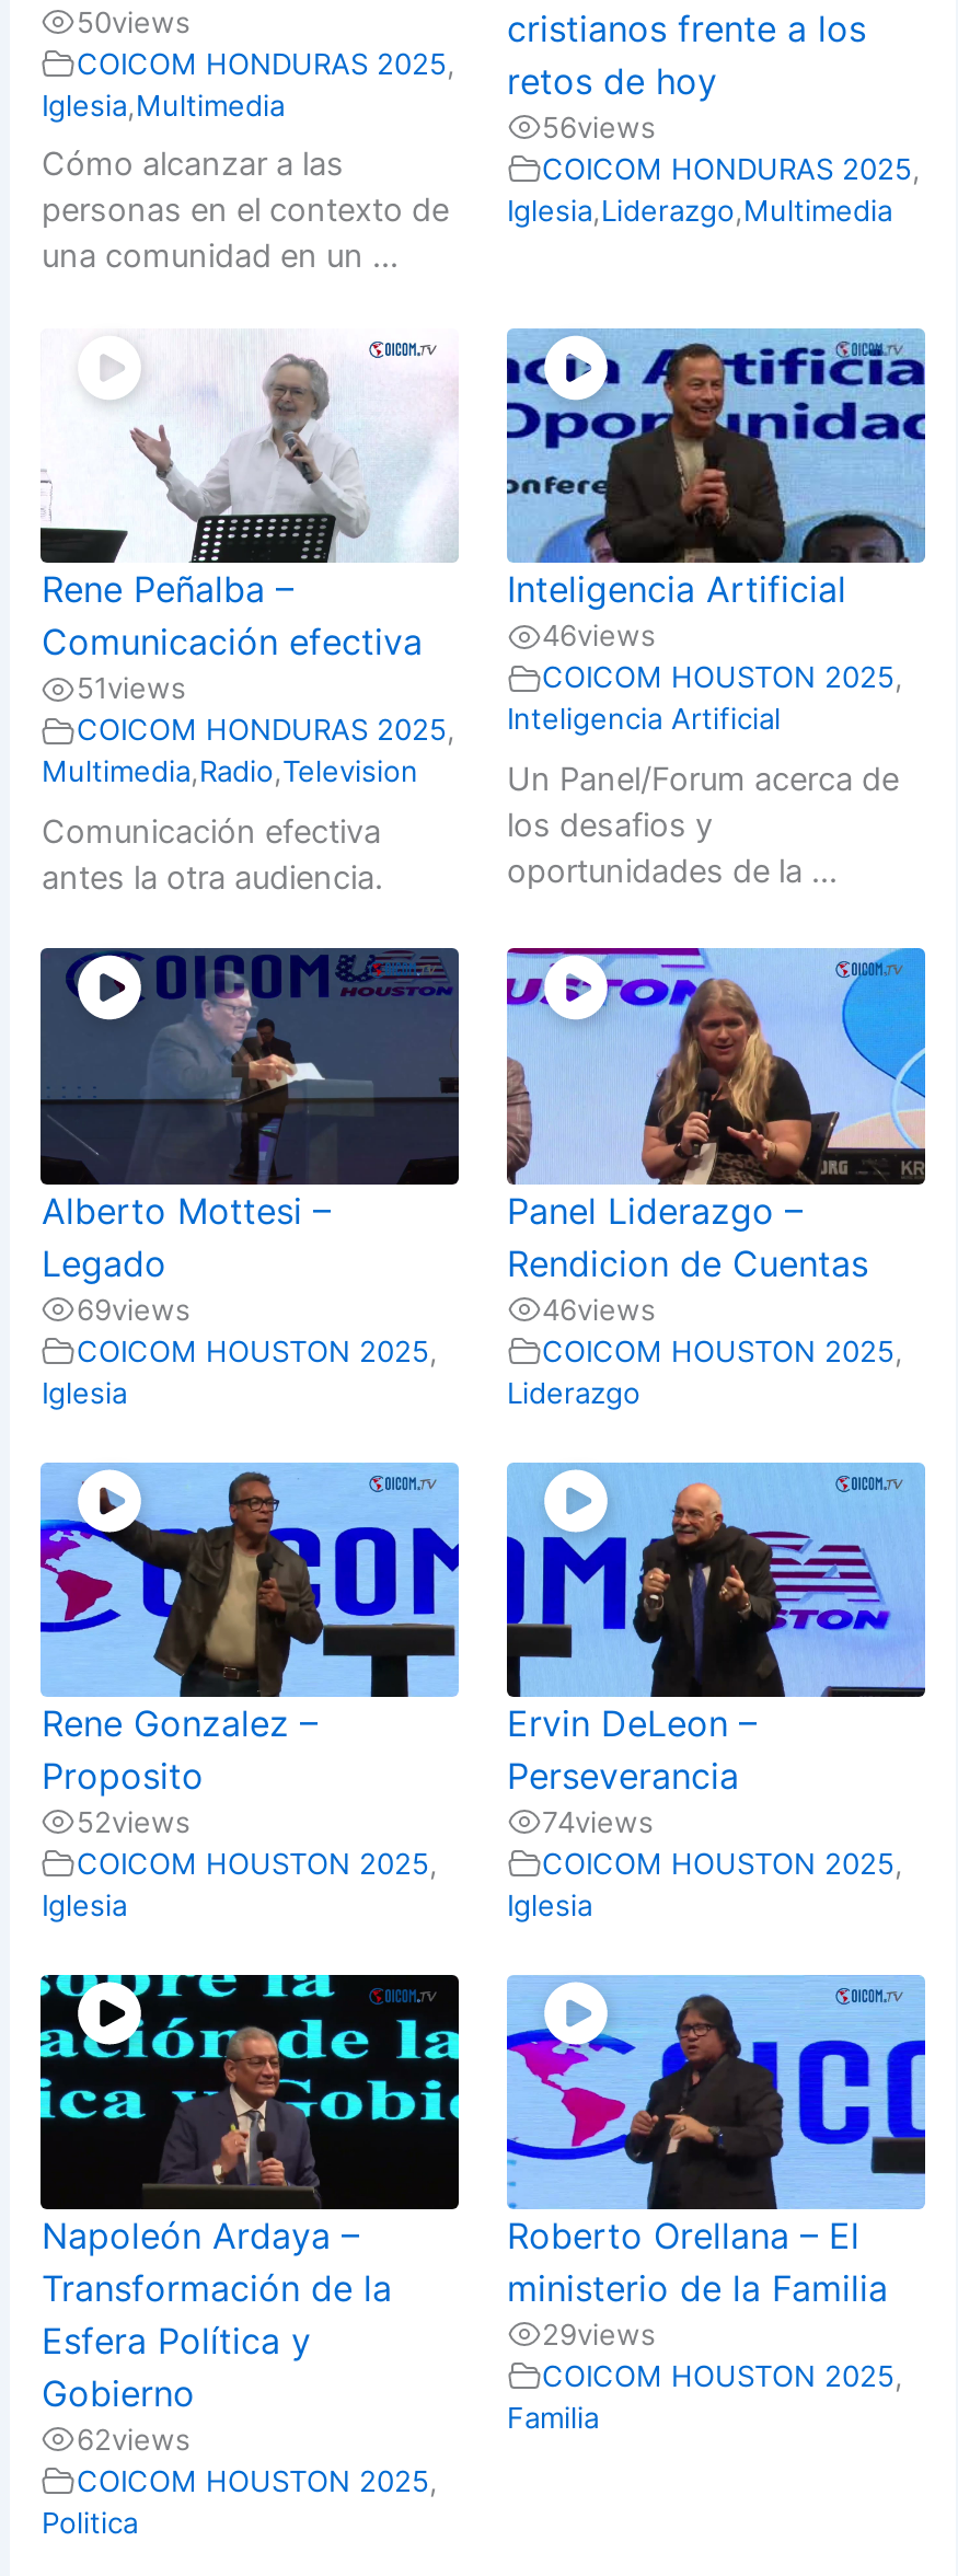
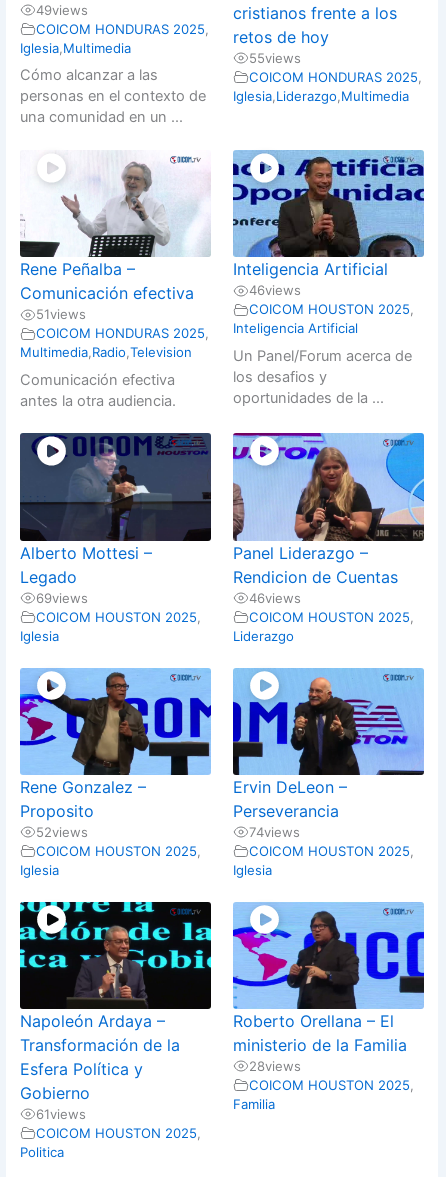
[77,4,191,39] 50views -> [36,2,88,18] 49views
[542,109,656,145] 56views -> [249,50,301,66] 55views
[542,2316,656,2351] 29views -> [249,1058,301,1074] 28views
[77,2421,191,2456] 62views -> [36,1106,86,1122] 61views

